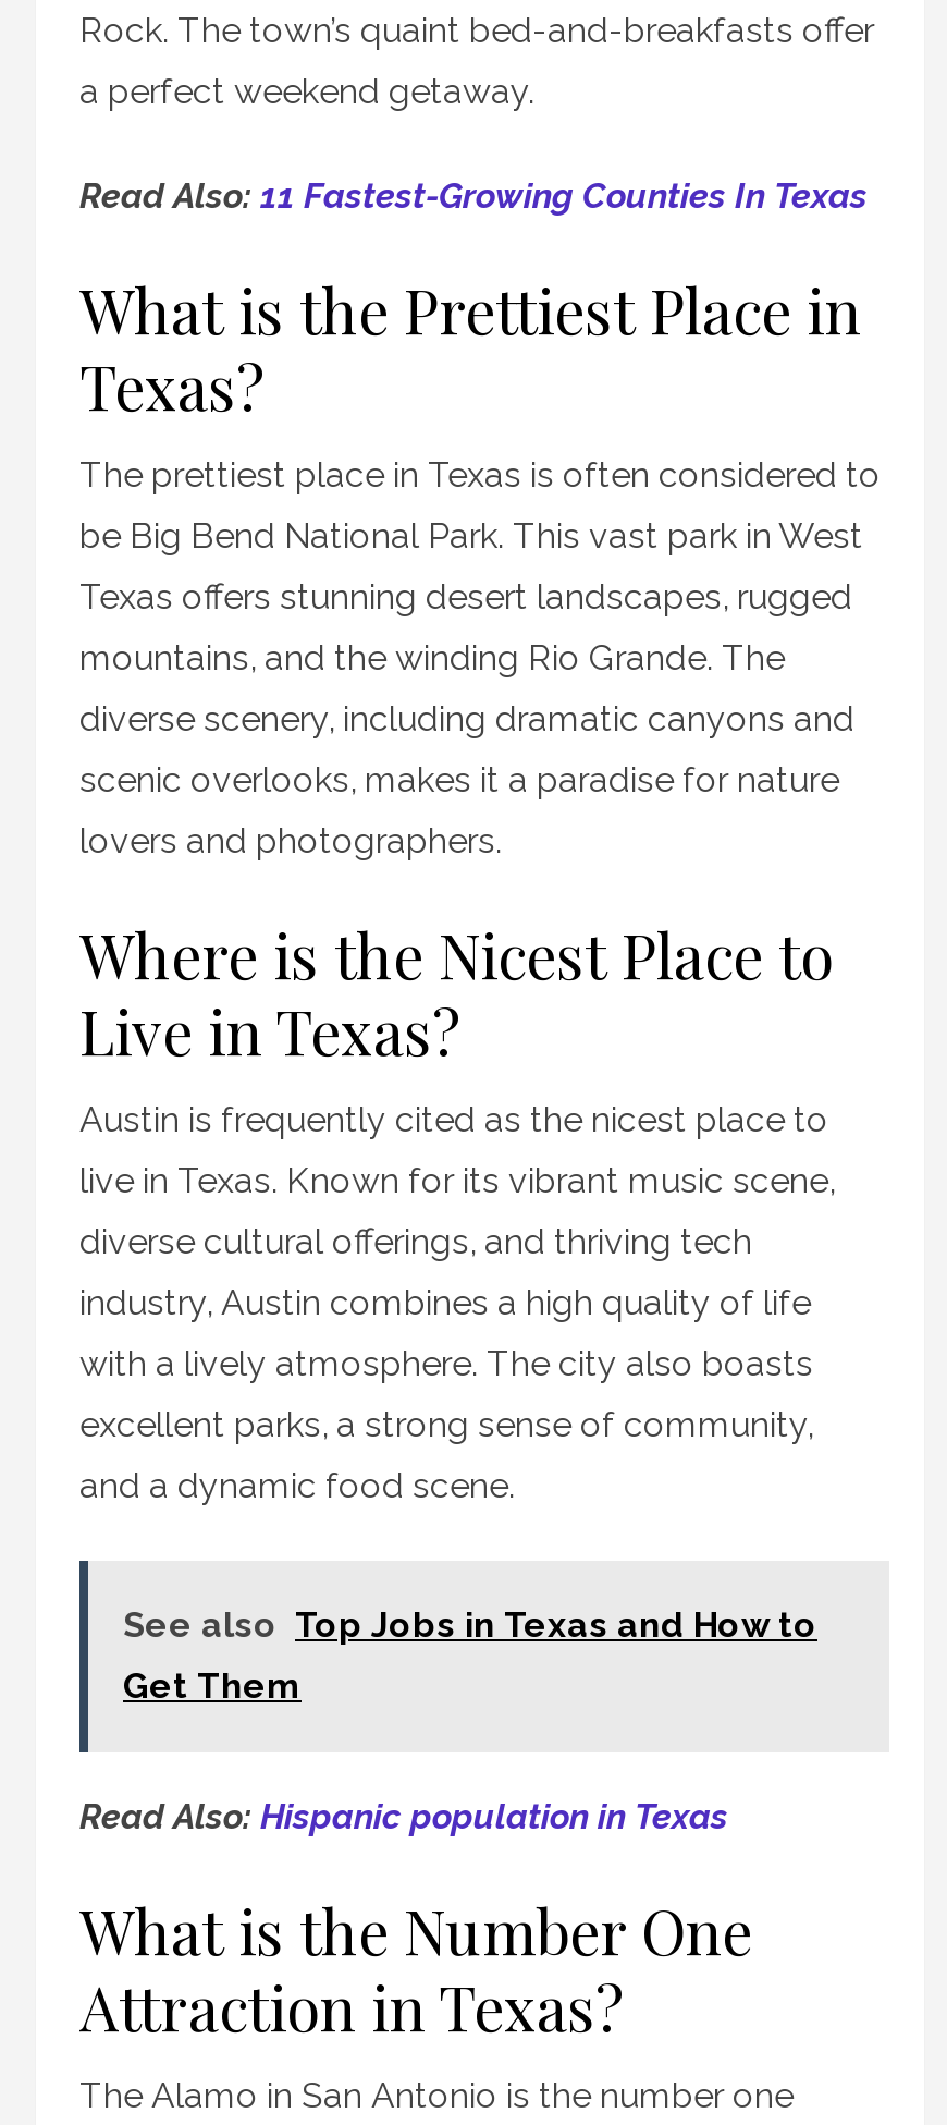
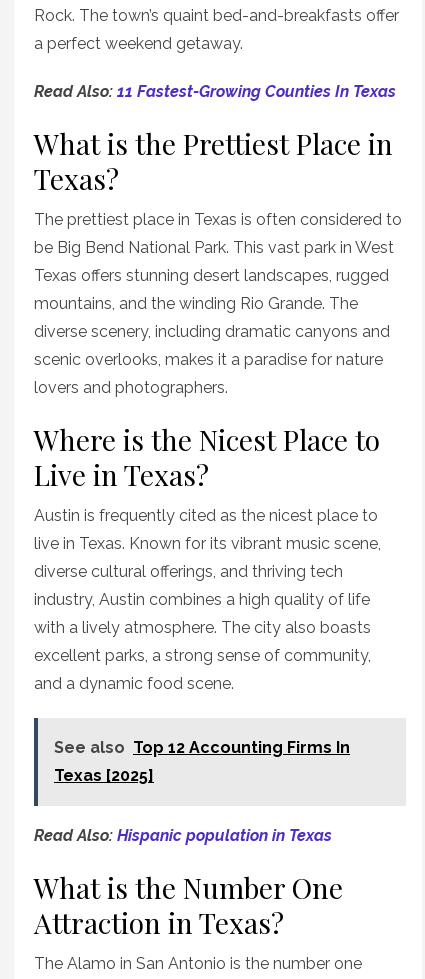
[123,1604,817,1646] See also Top Jobs in Texas and How to -> [54,738,350,757] See also Top 12 Accounting Firms In
[123,1665,302,1707] Get Them -> [54,766,154,785] Texas [2025]

